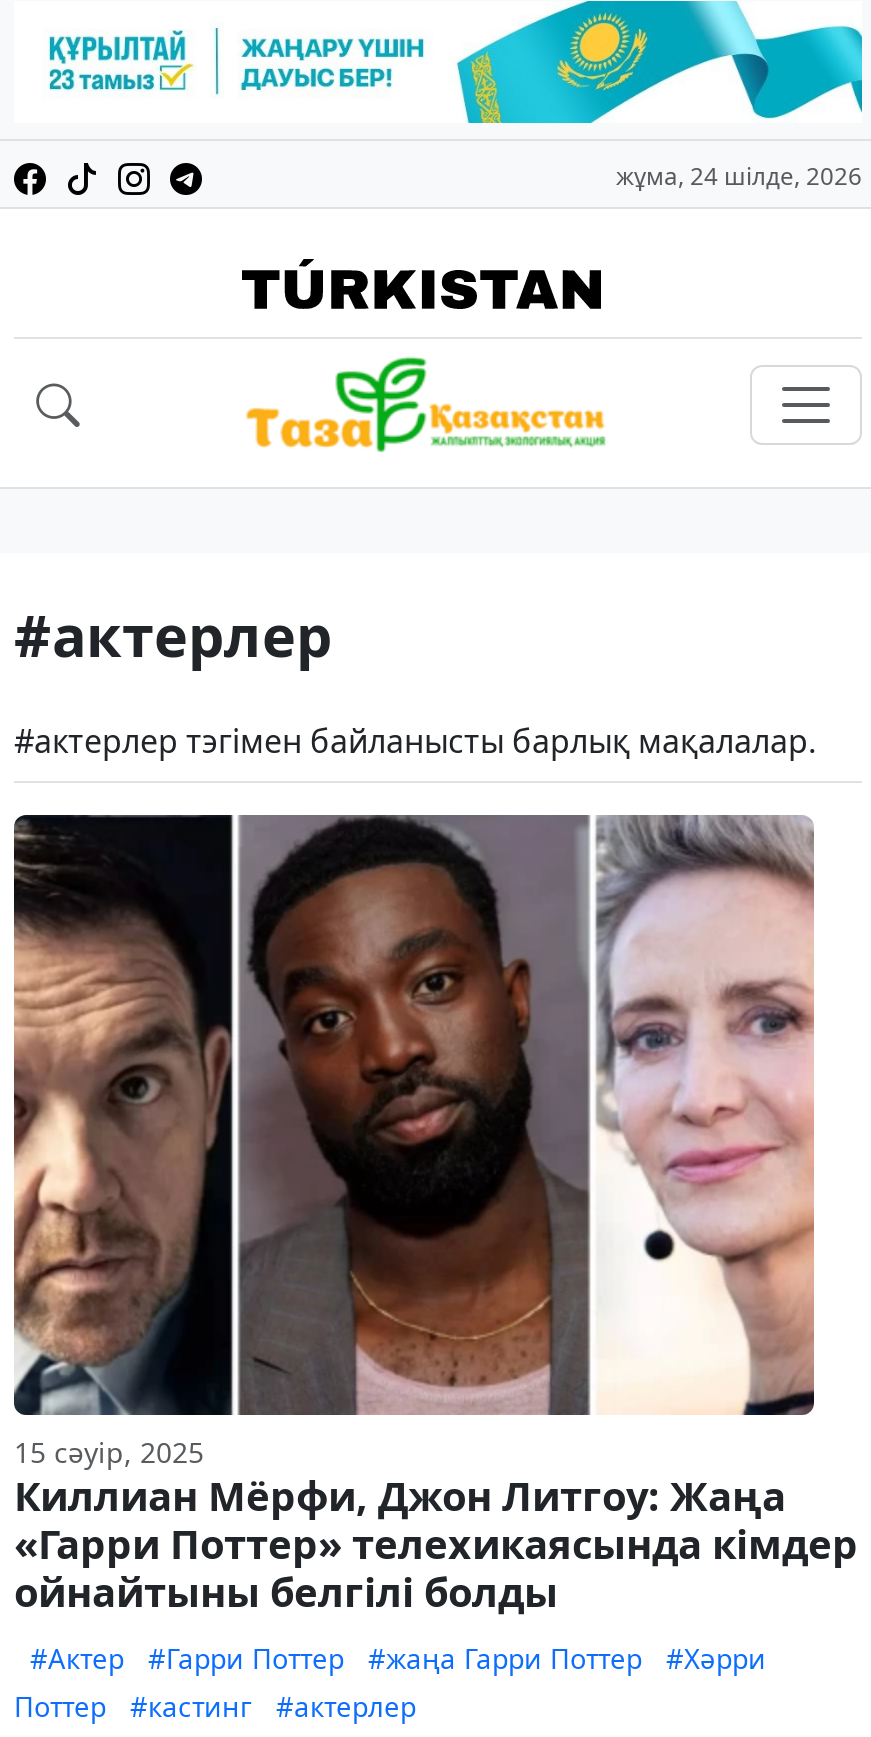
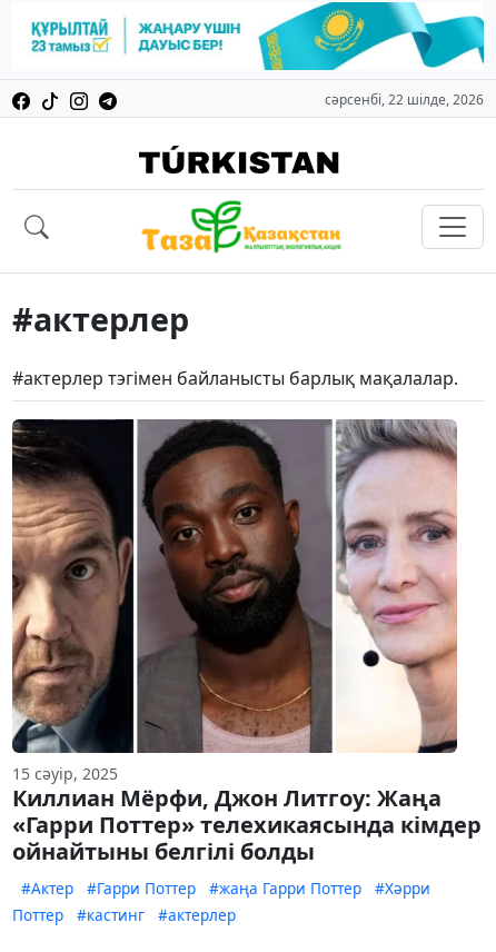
[616,159,862,193] жұма, 24 шілде, 2026 -> [325,90,484,109] сәрсенбі, 22 шілде, 2026

